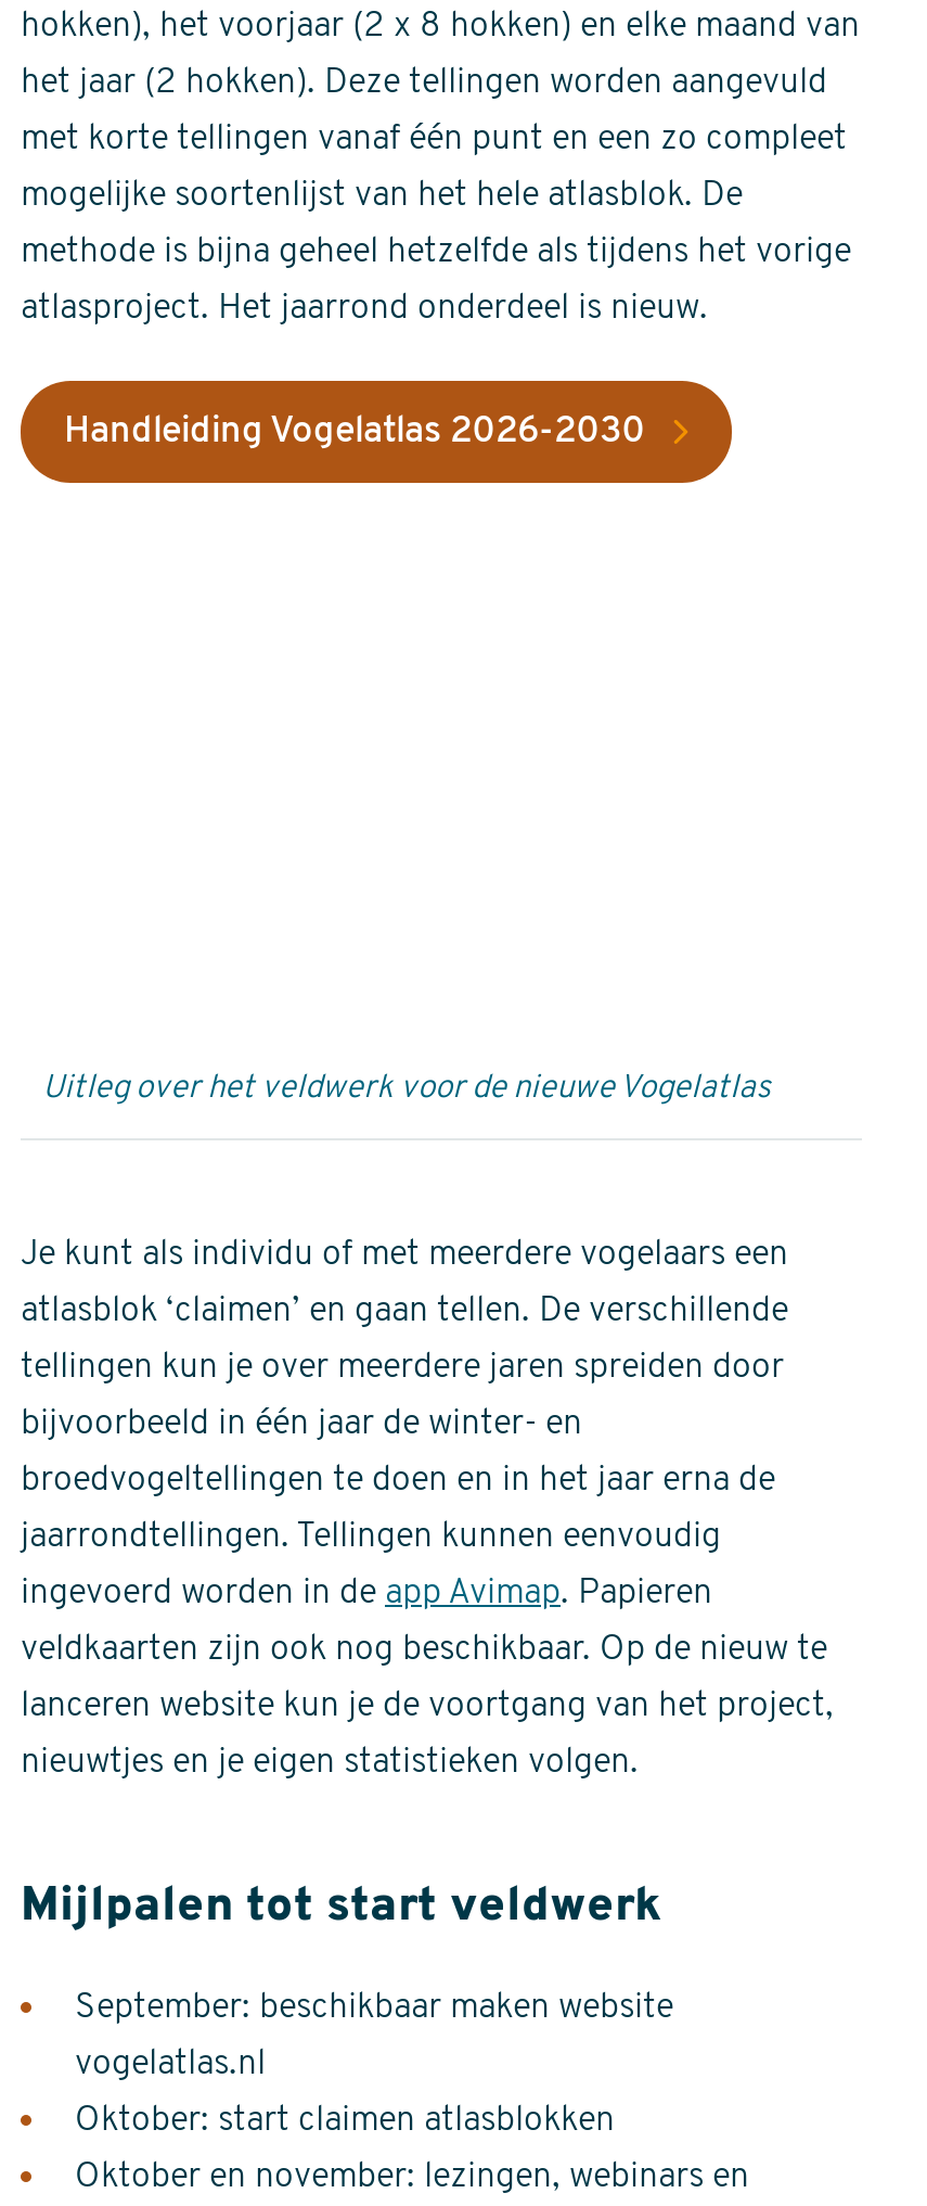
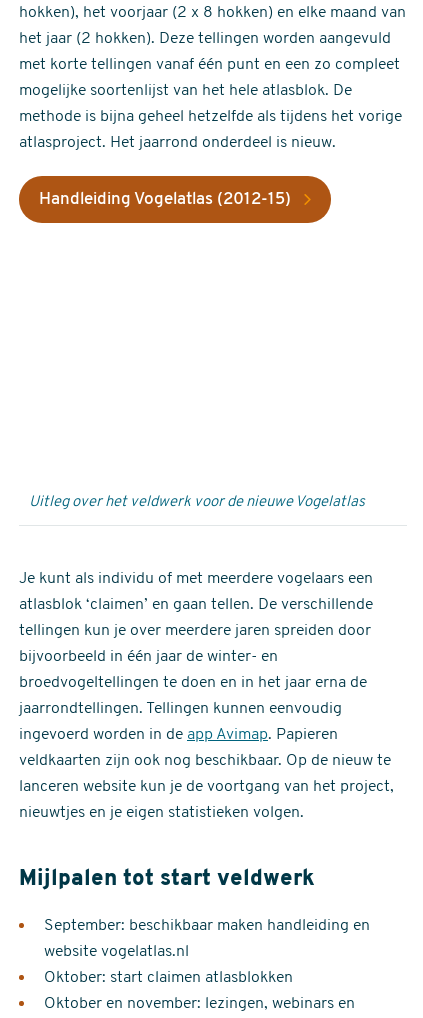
[64,379,734,485] [image] | Handleiding Vogelatlas 2026-2030 -> [39,176,347,223] [image] | Handleiding Vogelatlas (2012-15)
[75,1992,673,2026] September: beschikbaar maken website -> [44,918,370,934] September: beschikbaar maken handleiding en
[75,2048,266,2083] vogelatlas.nl -> [44,944,189,960] website vogelatlas.nl

